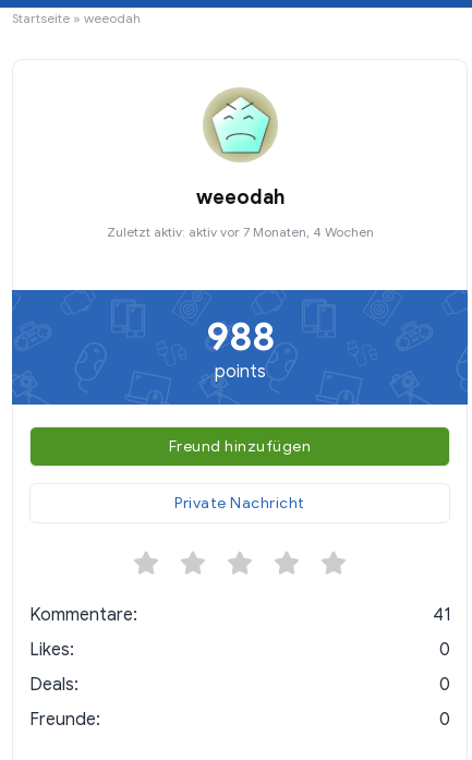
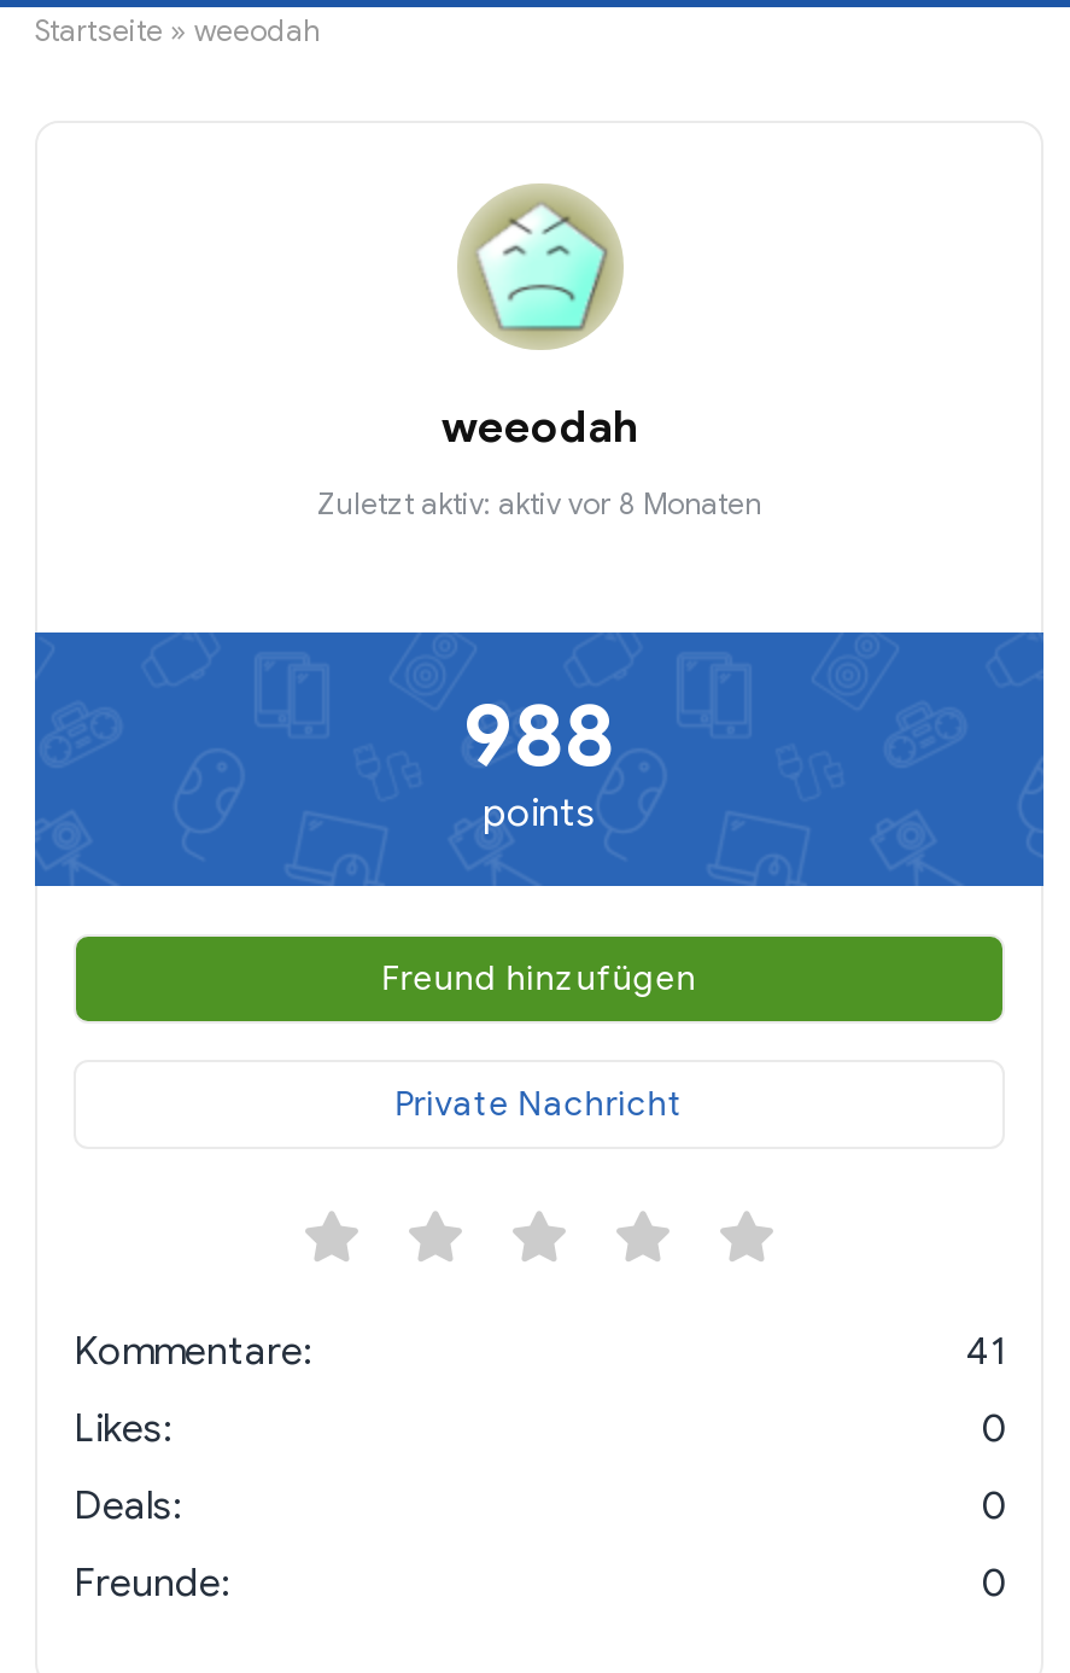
[106,224,373,240] Zuletzt aktiv: aktiv vor 7 Monaten, 4 Wochen -> [317,485,761,521] Zuletzt aktiv: aktiv vor 8 Monaten

